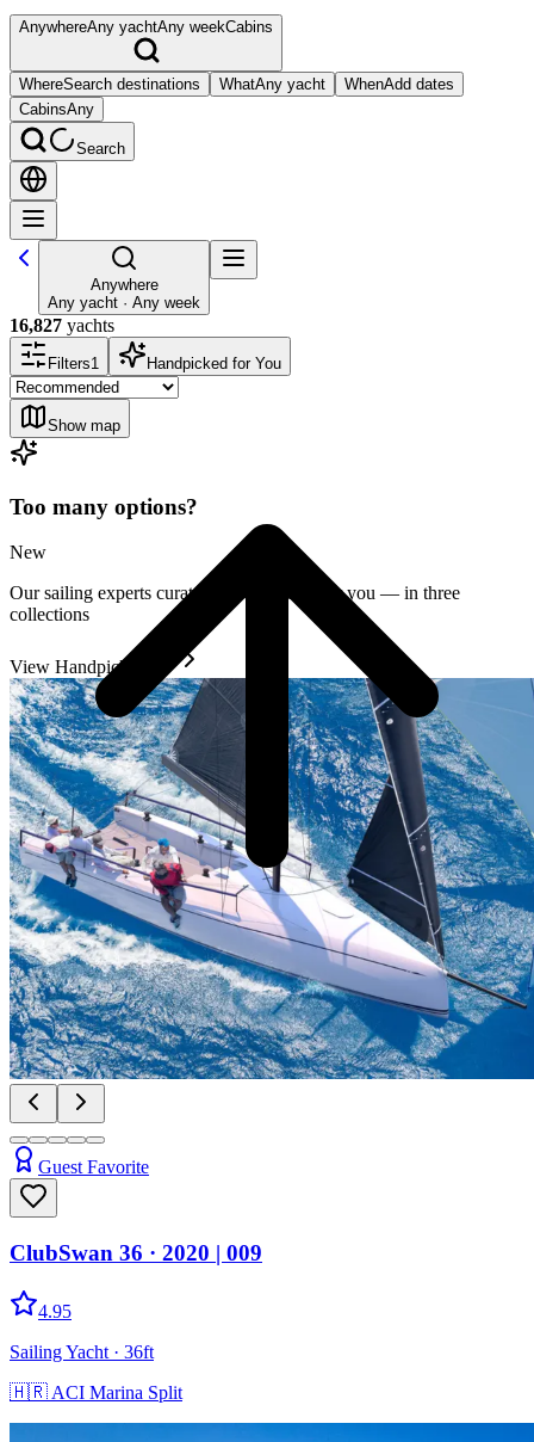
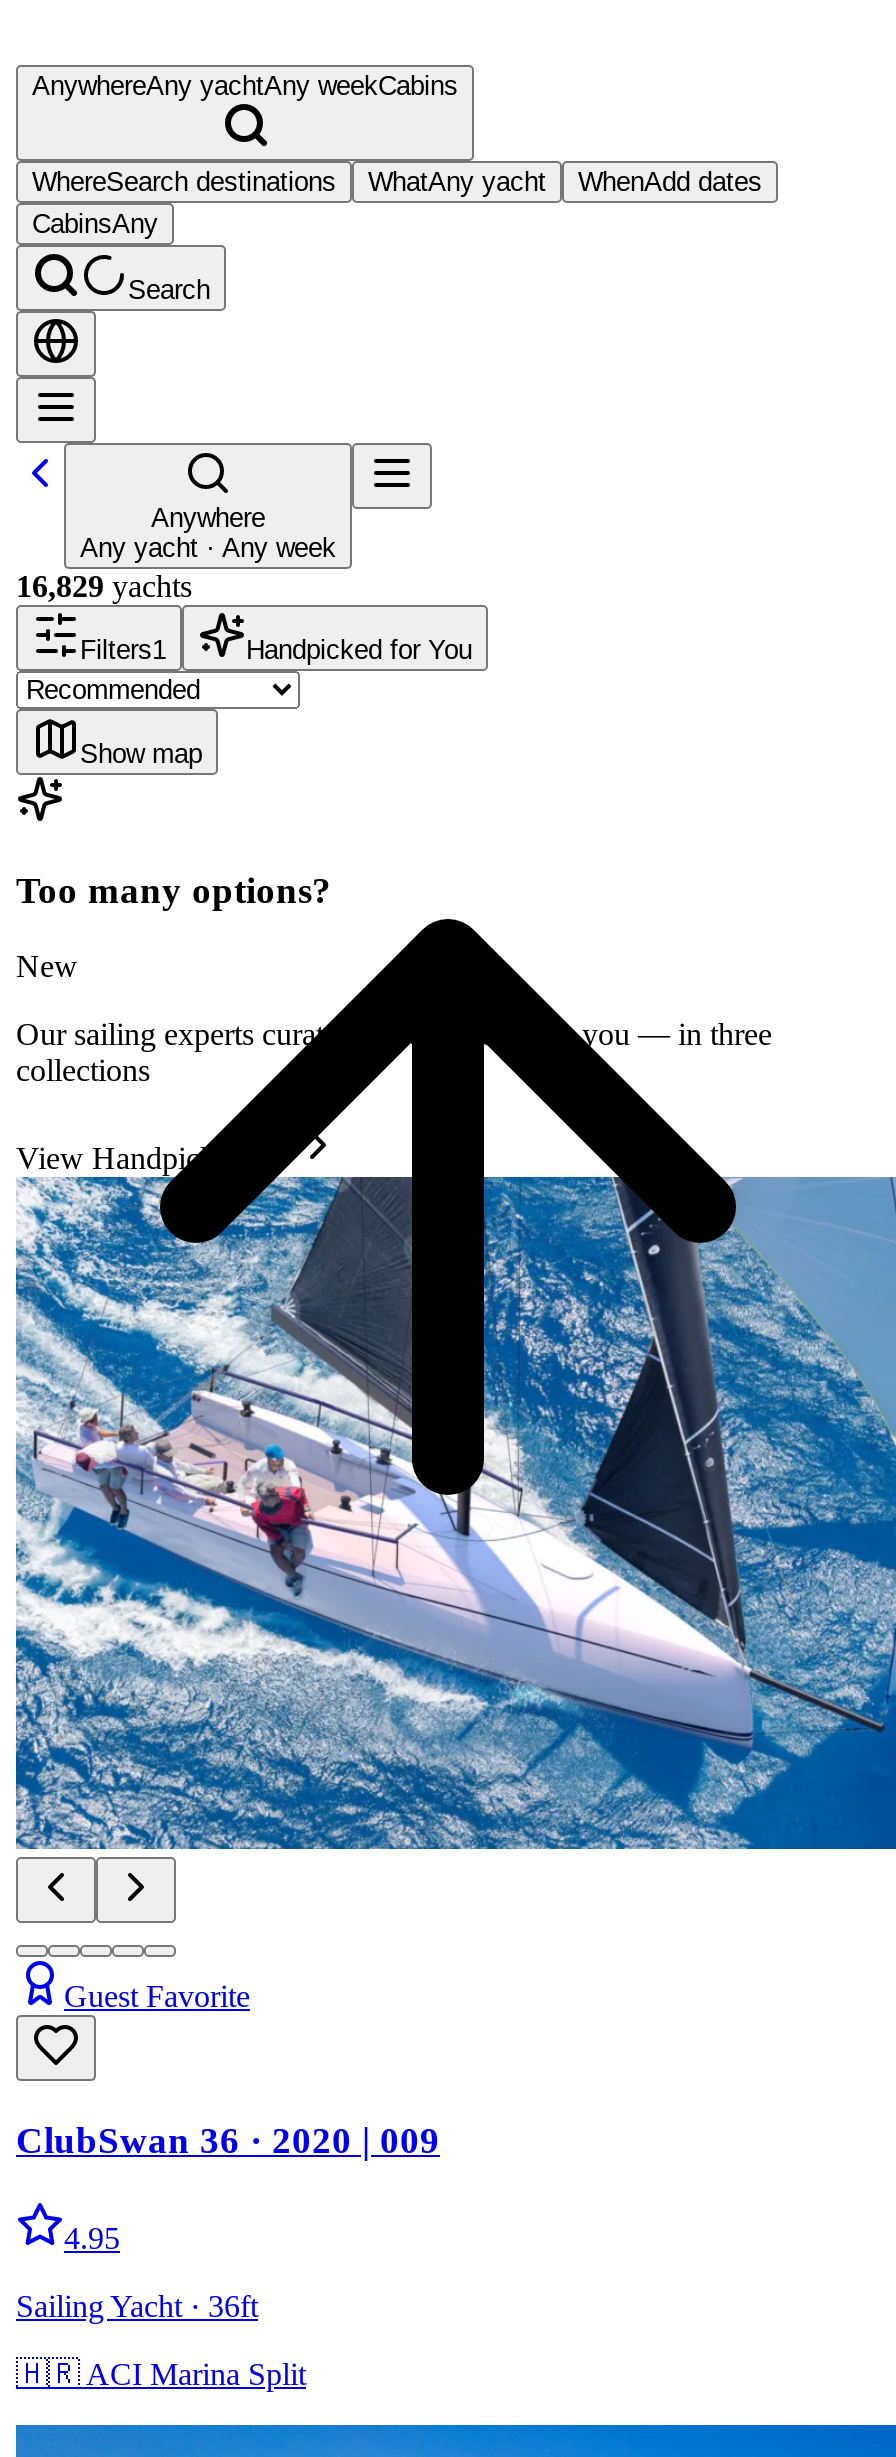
[10,315,114,335] 16,827 yachts -> [16,569,192,603] 16,829 yachts

